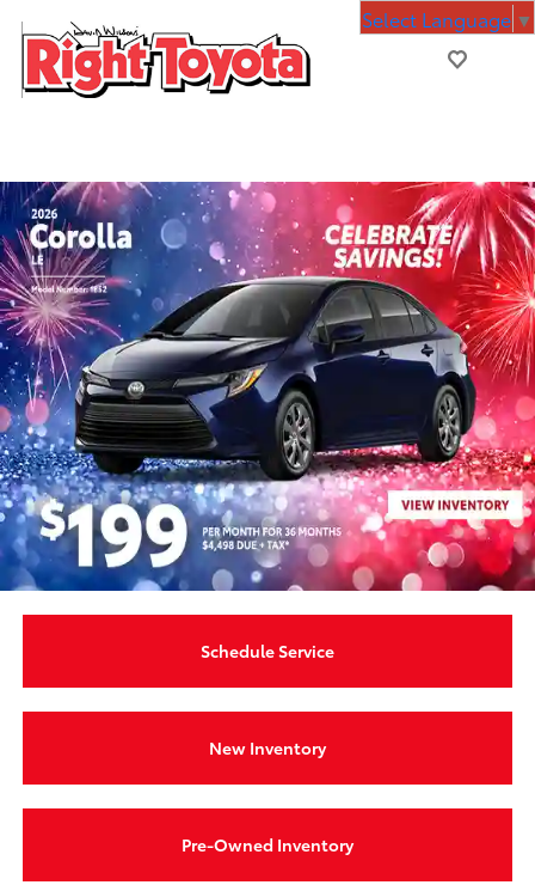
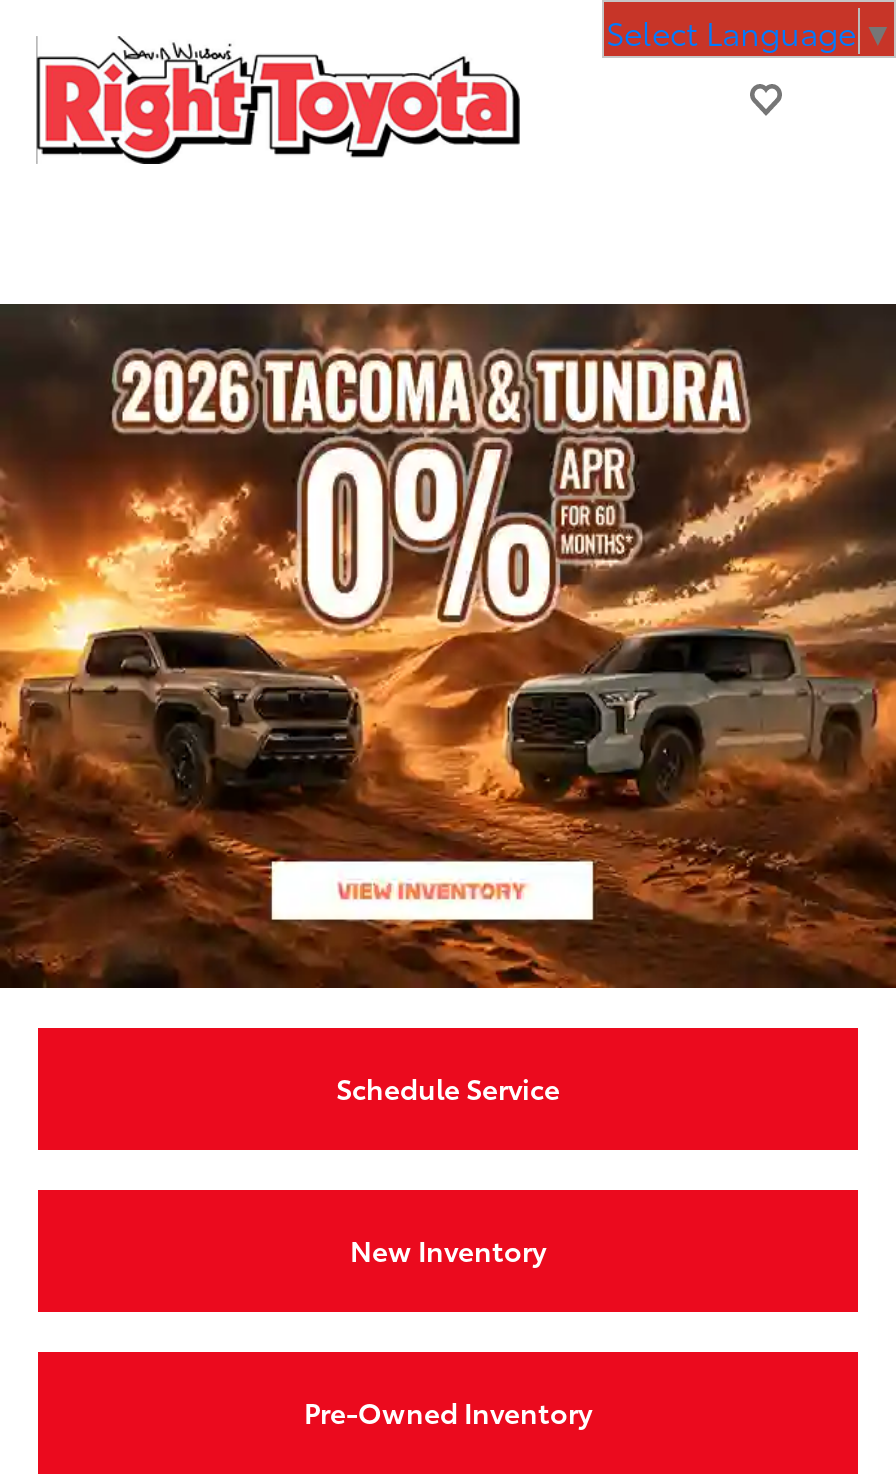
[4,181,531,592] [image] -> [6,302,890,990] [image]

